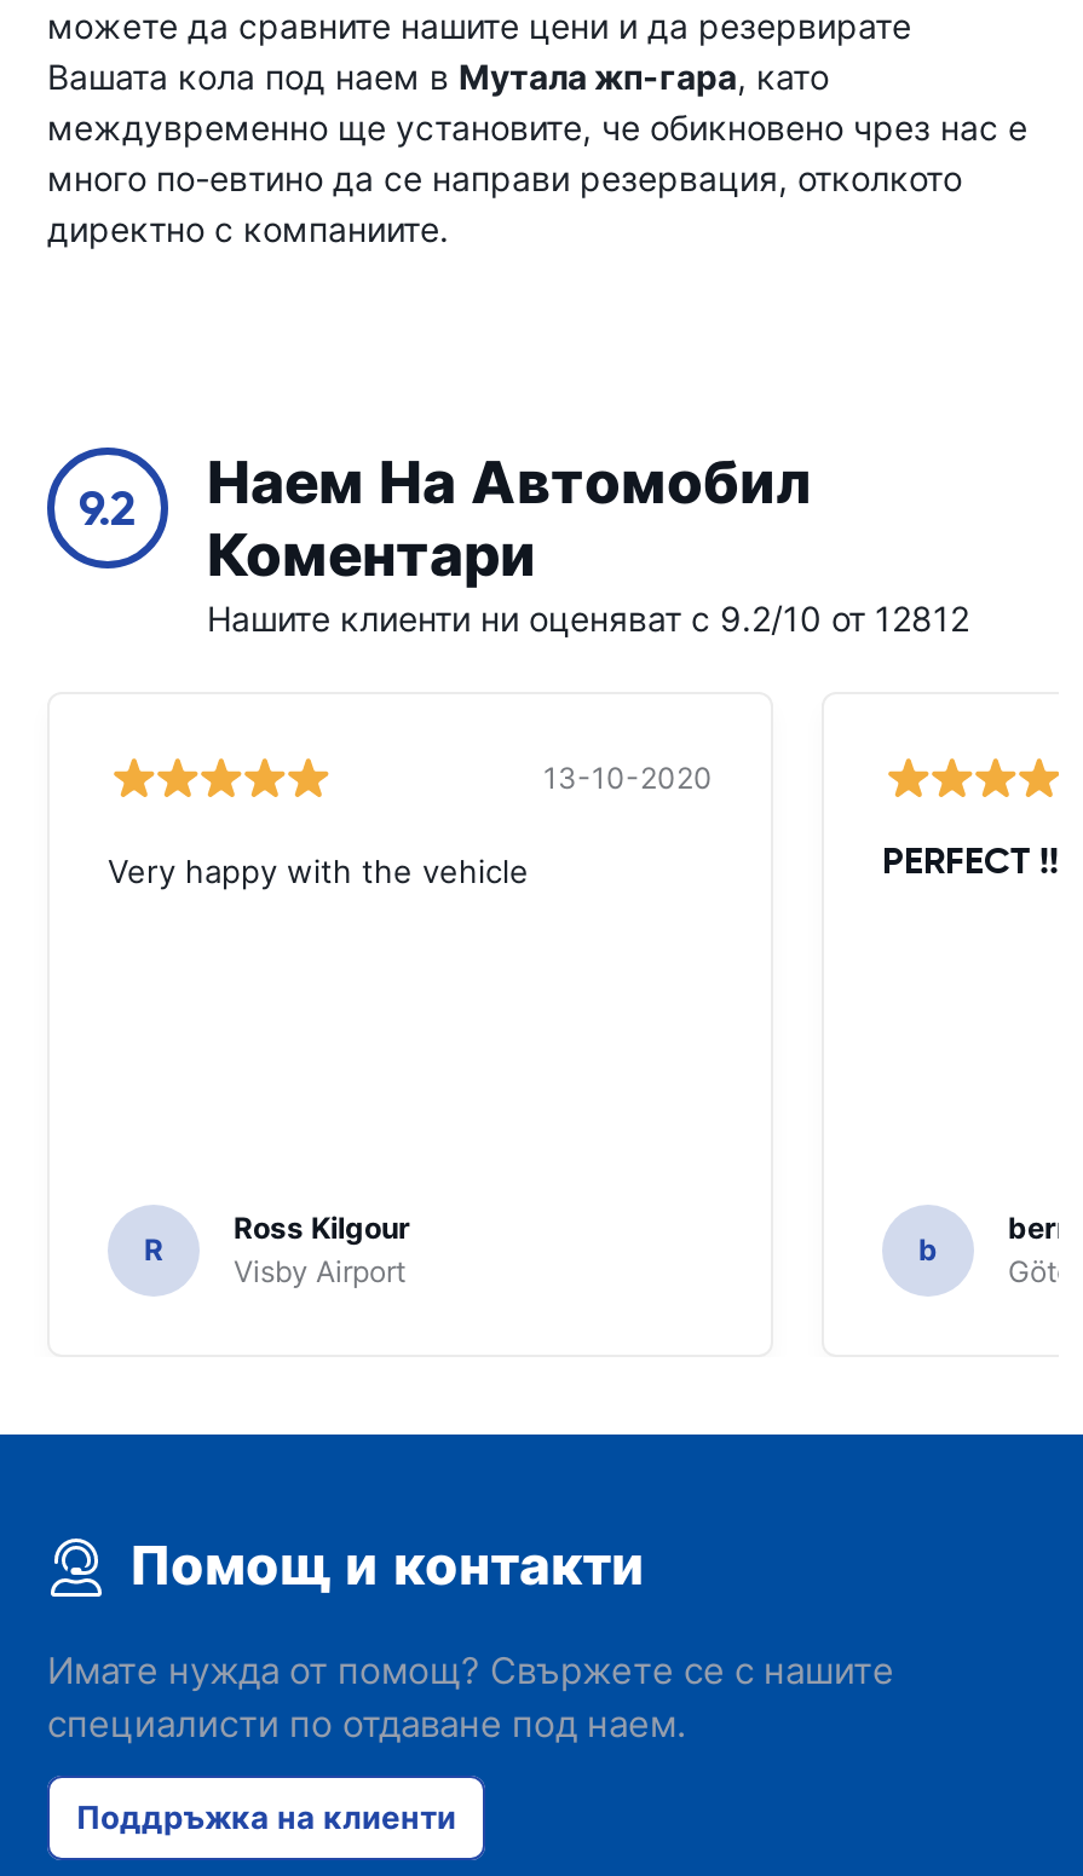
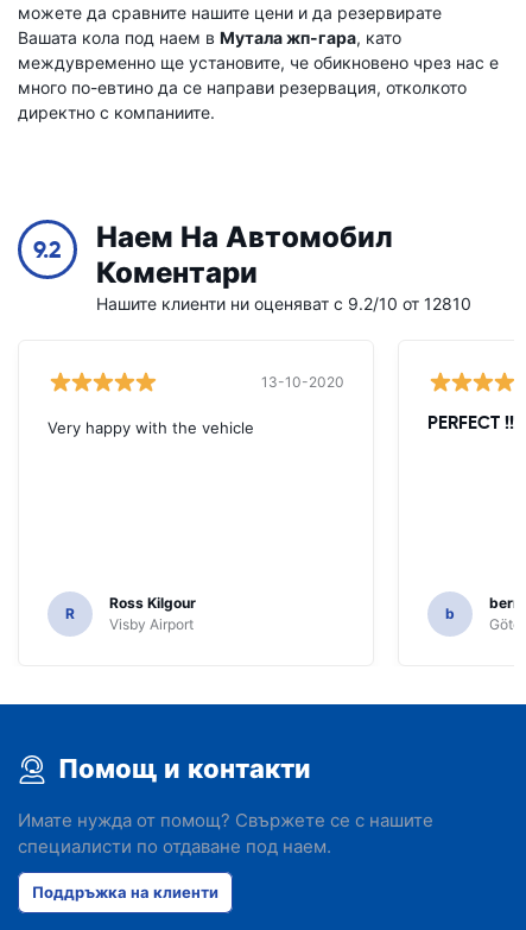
[207,598,969,639] Нашите клиенти ни оценяват с 9.2/10 от 12812 -> [96,293,471,314] Нашите клиенти ни оценяват с 9.2/10 от 12810

